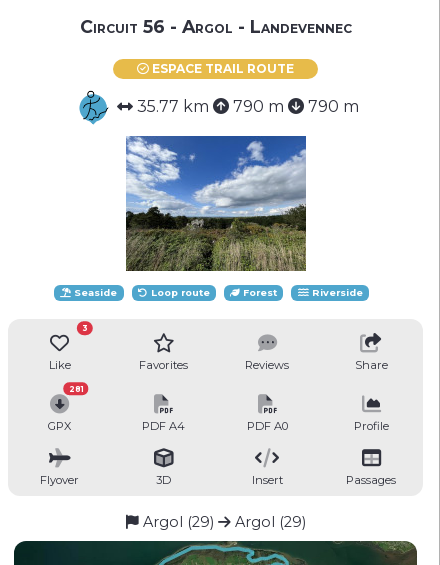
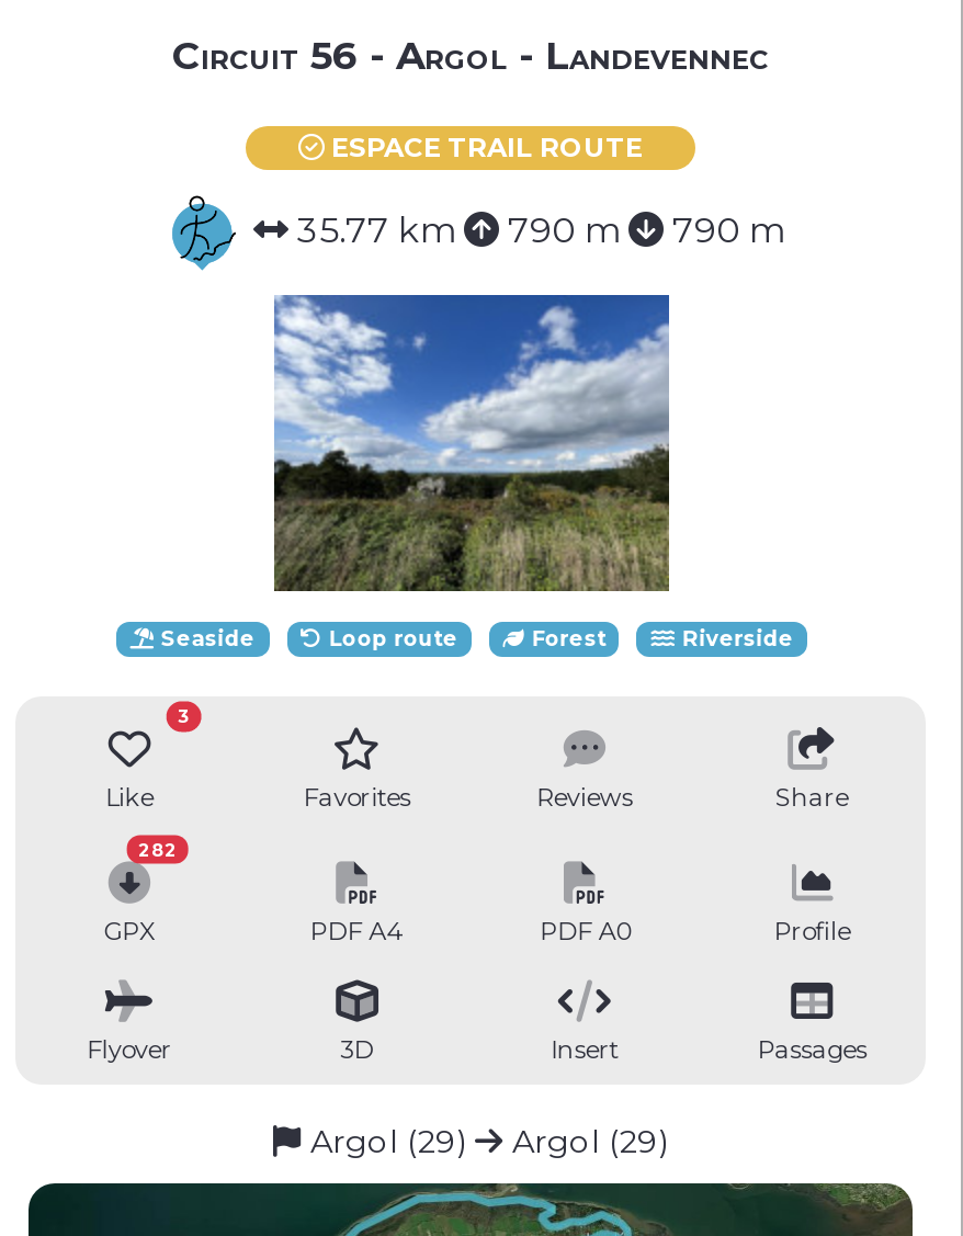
[68,384,83,394] 281 -> [138,839,178,860] 282

